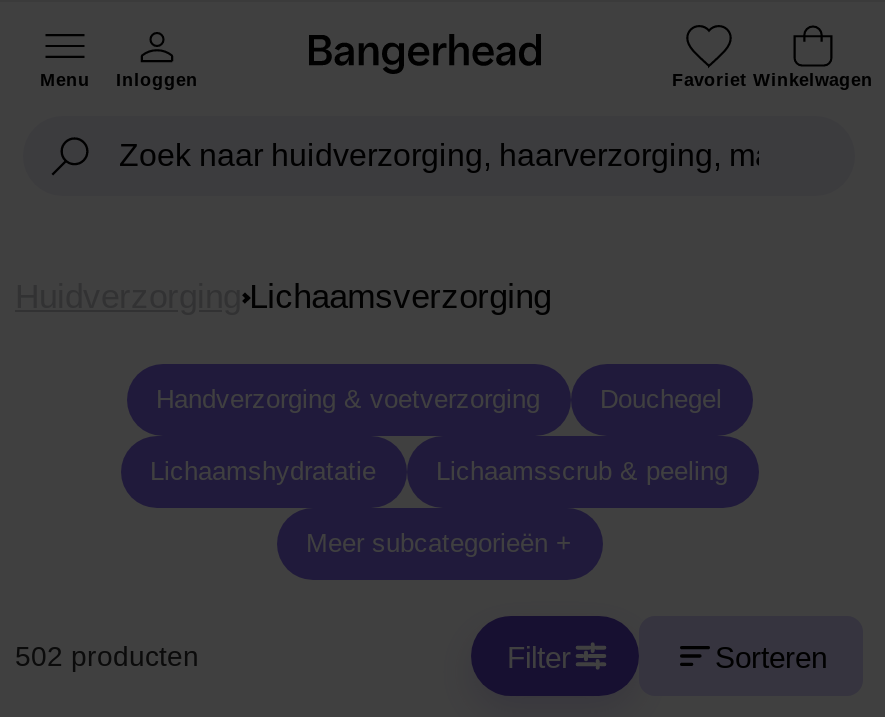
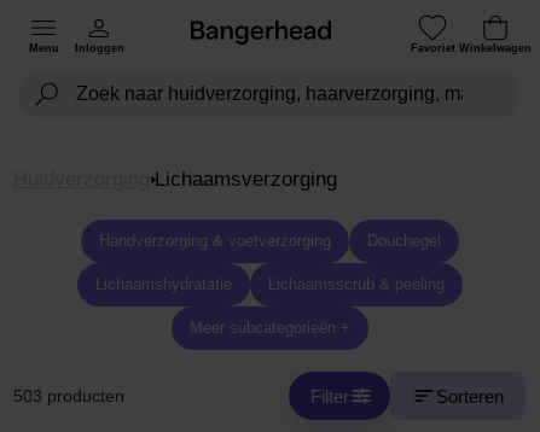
[15,640,199,672] 502 producten -> [13,386,124,405] 503 producten

